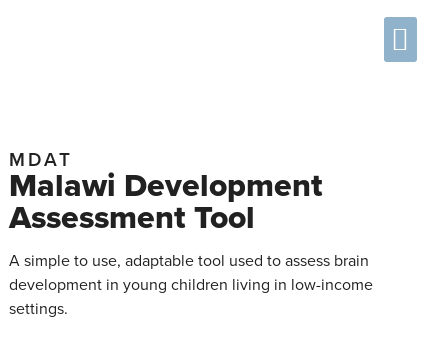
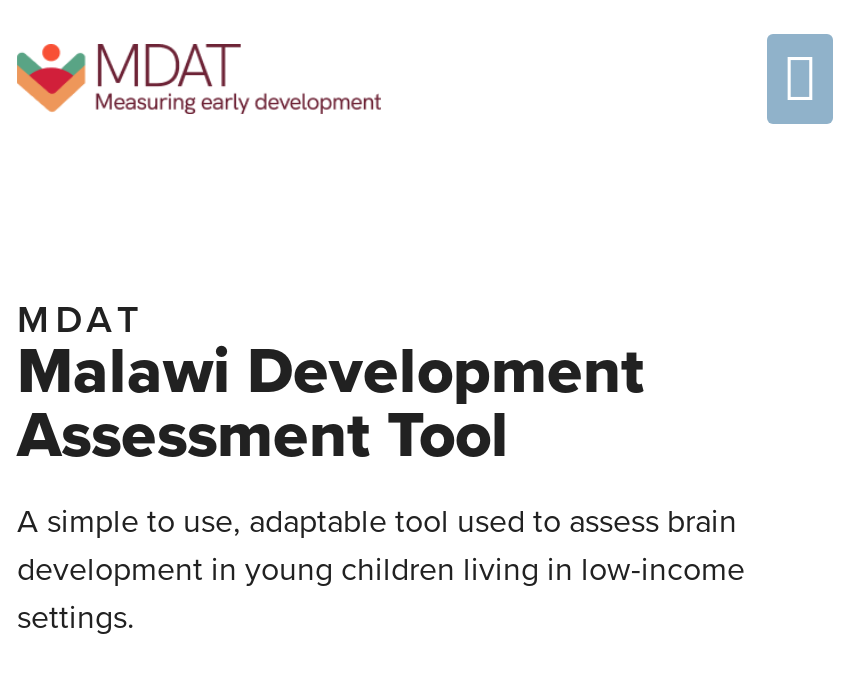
none -> [15,42,381,116] [image]

